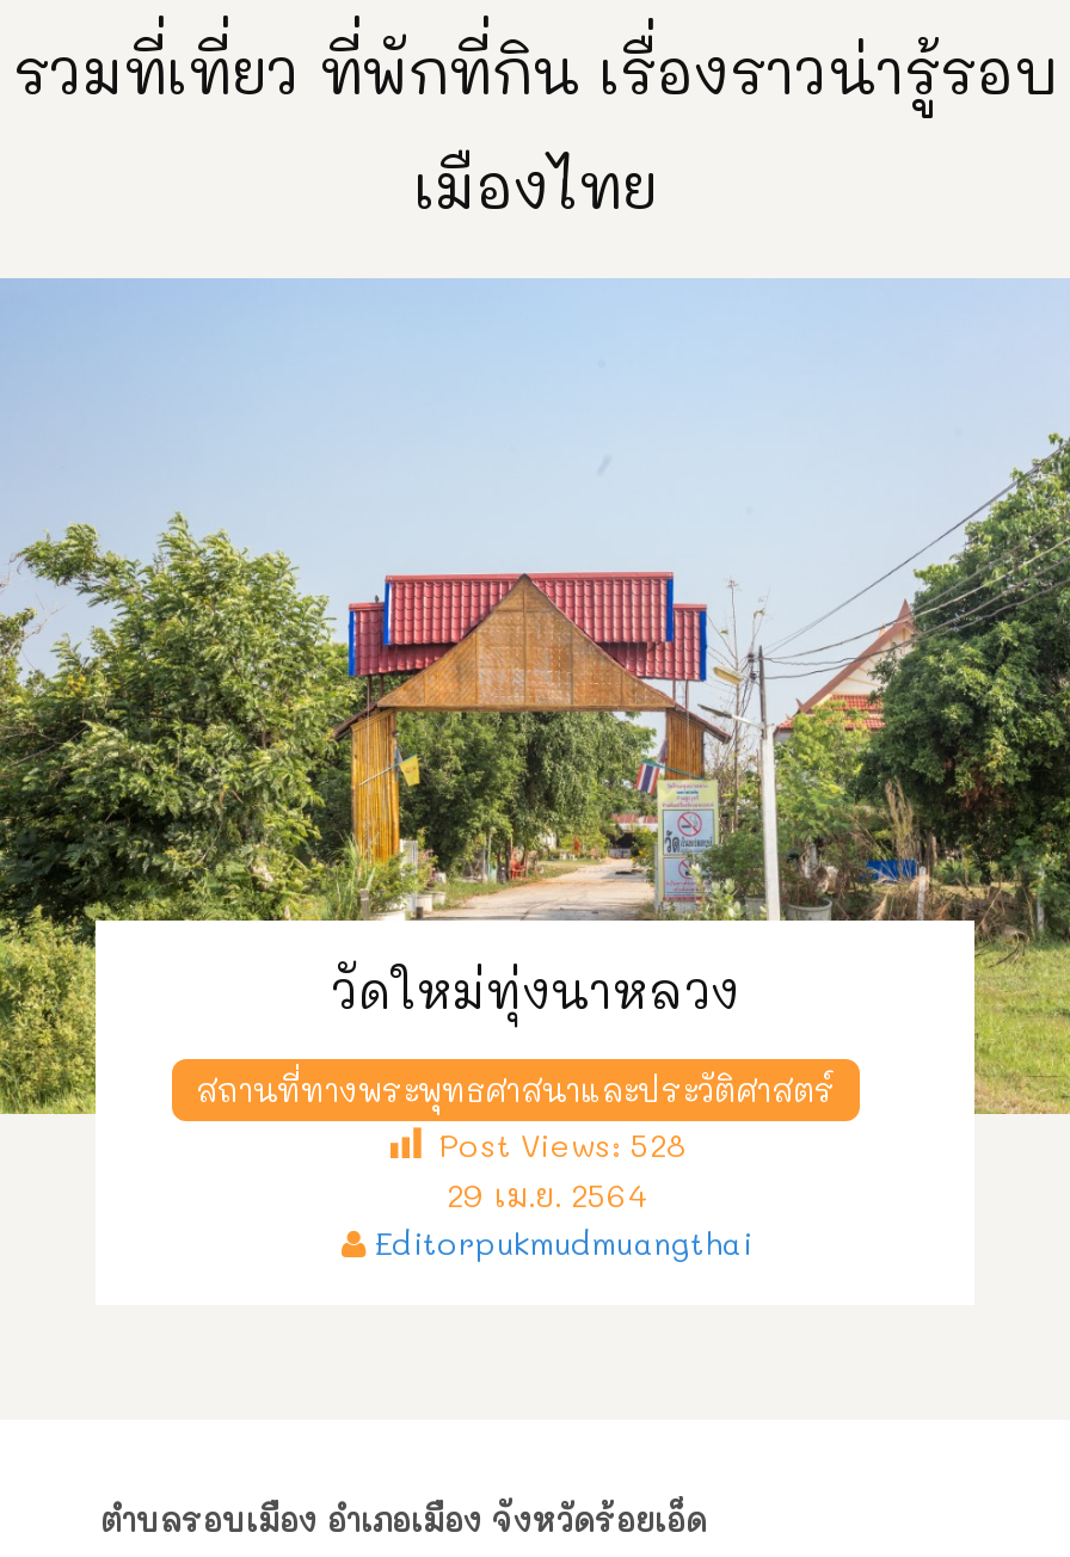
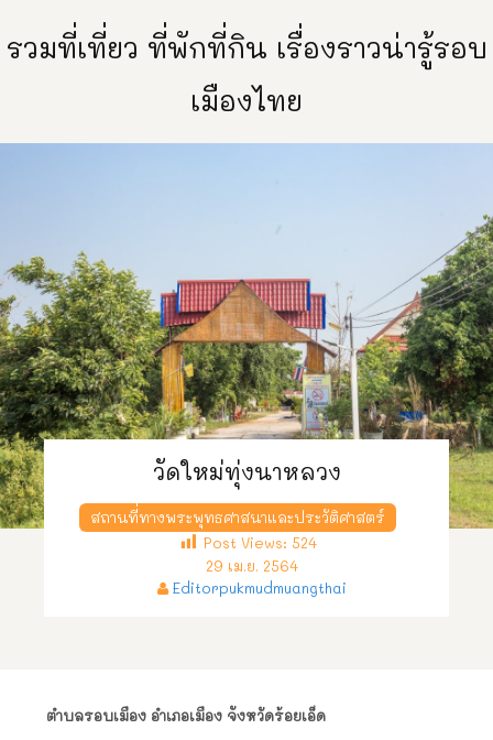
[439,1123,688,1163] Post Views: 528 -> [203,533,316,551] Post Views: 524

